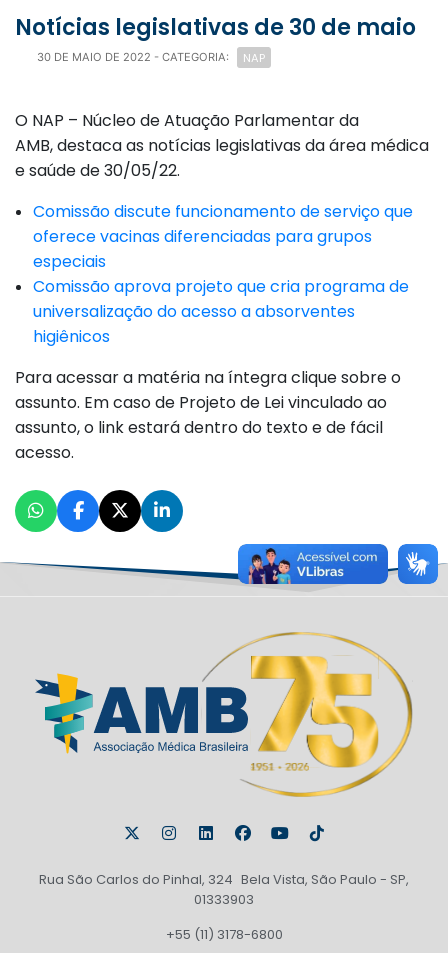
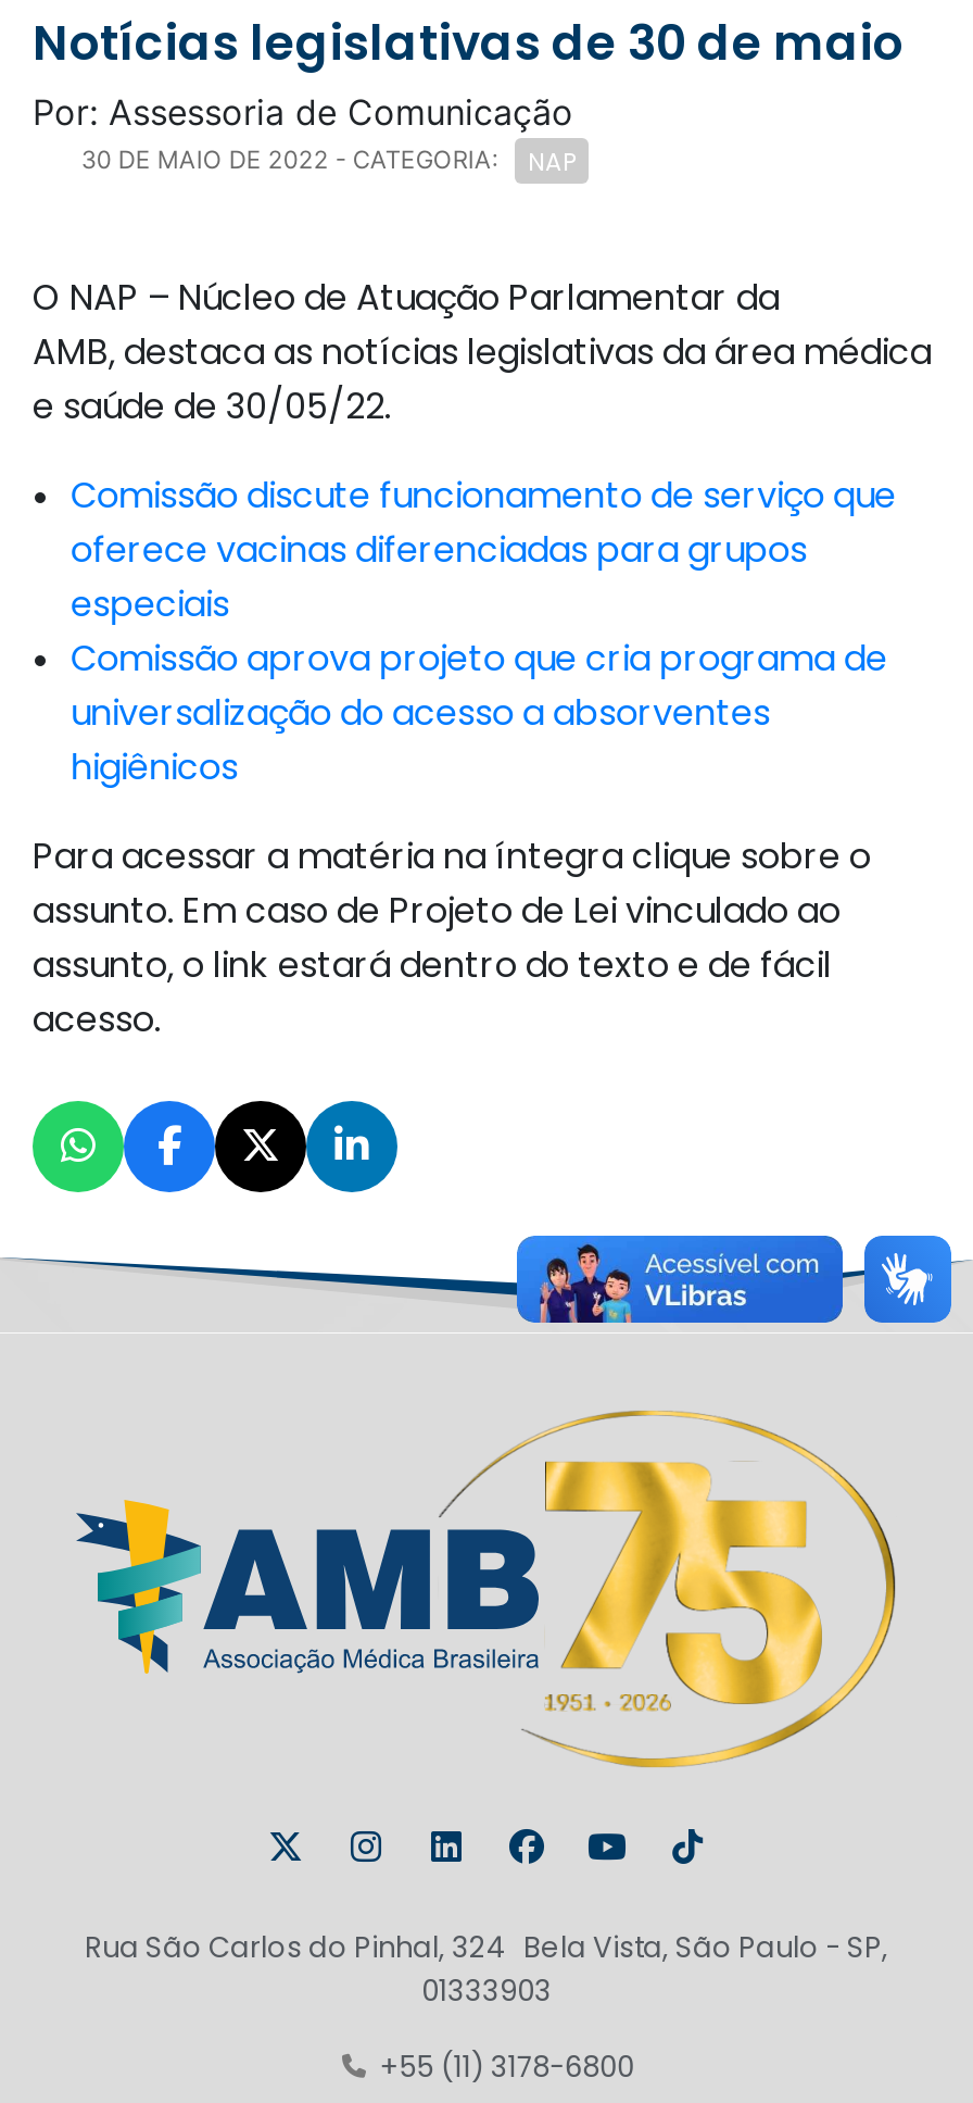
none -> [33,91,573,134] Por: Assessoria de Comunicação
[237,543,389,592] [image] -> [515,1218,845,1325] [image]
[397,543,439,592] [image] -> [862,1218,953,1325] [image]

